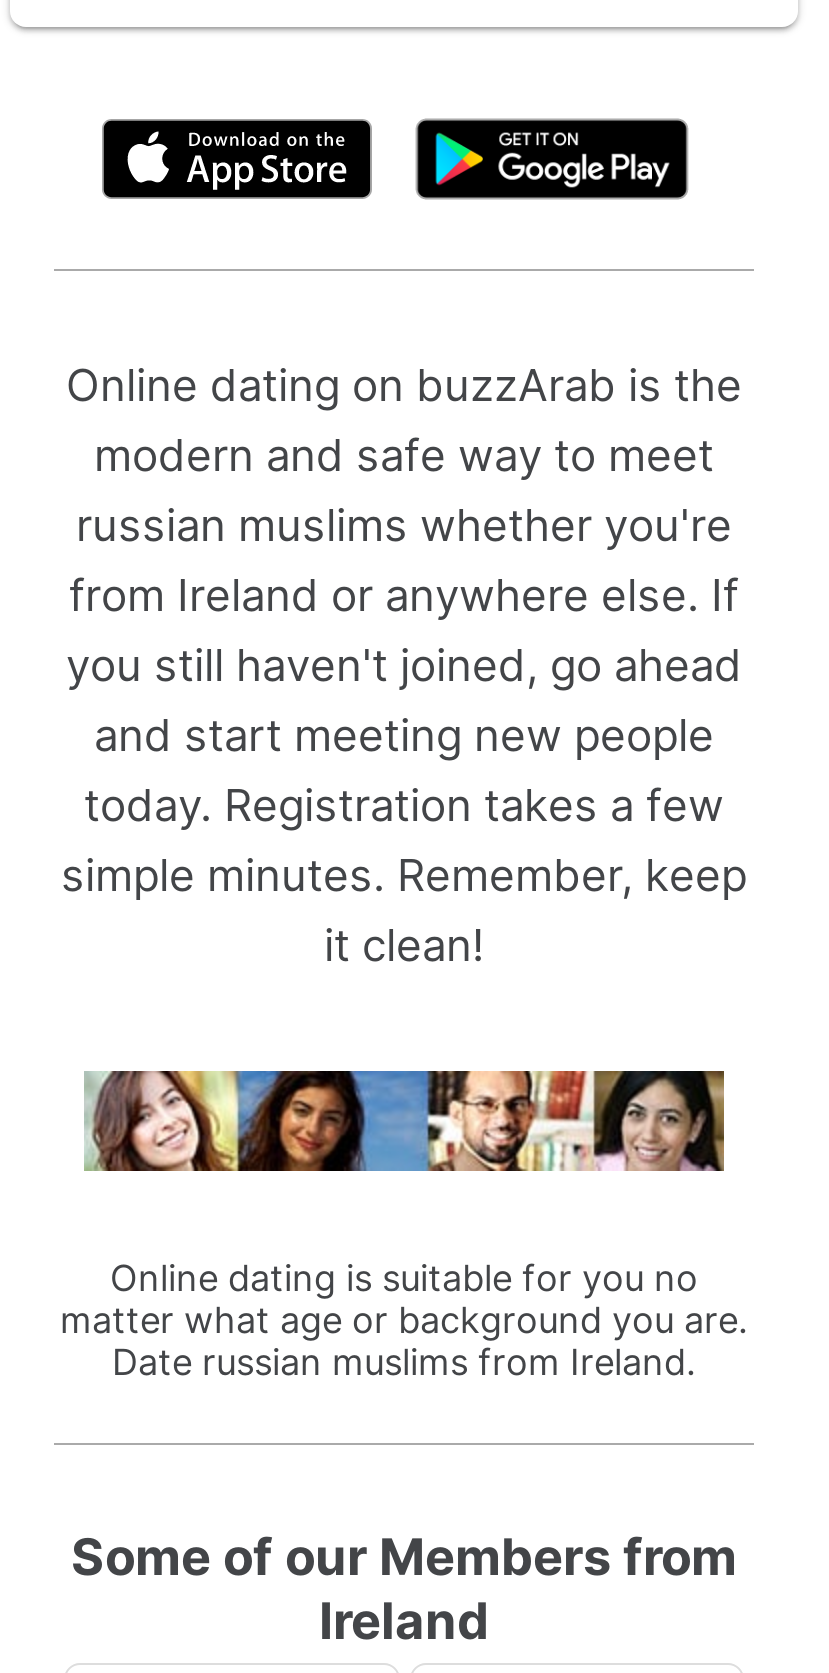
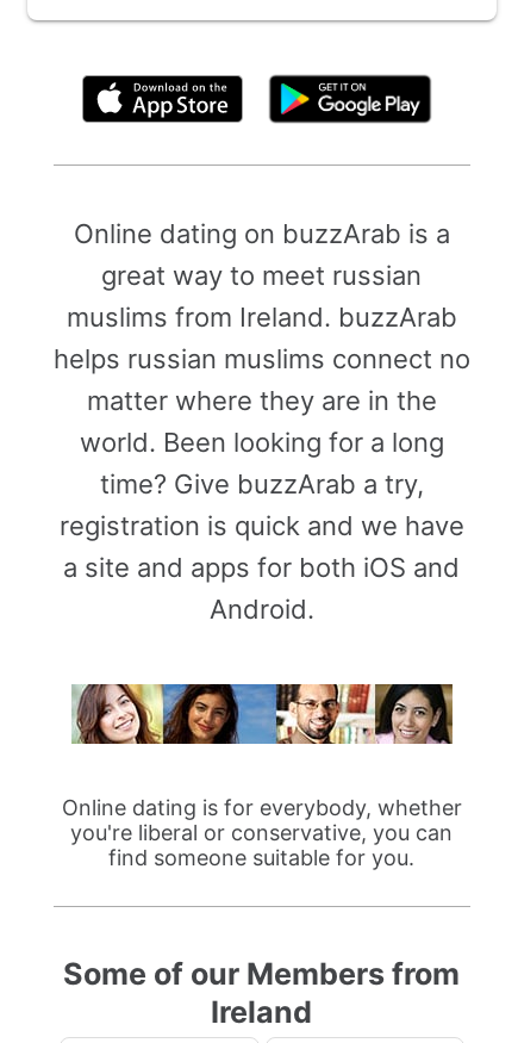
[61,359,747,971] Online dating on buzzArab is the | modern and safe way to meet | russian muslims whether you're | from Ireland or anywhere else. If | you still haven't joined, go ahead | and start meeting new people | today. Registration takes a few | simple minutes. Remember, keep | it clean! -> [54,218,470,625] Online dating on buzzArab is a | great way to meet russian | muslims from Ireland. buzzArab | helps russian muslims connect no | matter where they are in the | world. Been looking for a long | time? Give buzzArab a try, | registration is quick and we have | a site and apps for both iOS and | Android.
[60,1257,748,1383] Online dating is suitable for you no | matter what age or background you are. | Date russian muslims from Ireland. -> [62,795,462,870] Online dating is for everybody, whether | you're liberal or conservative, you can | find someone suitable for you.

